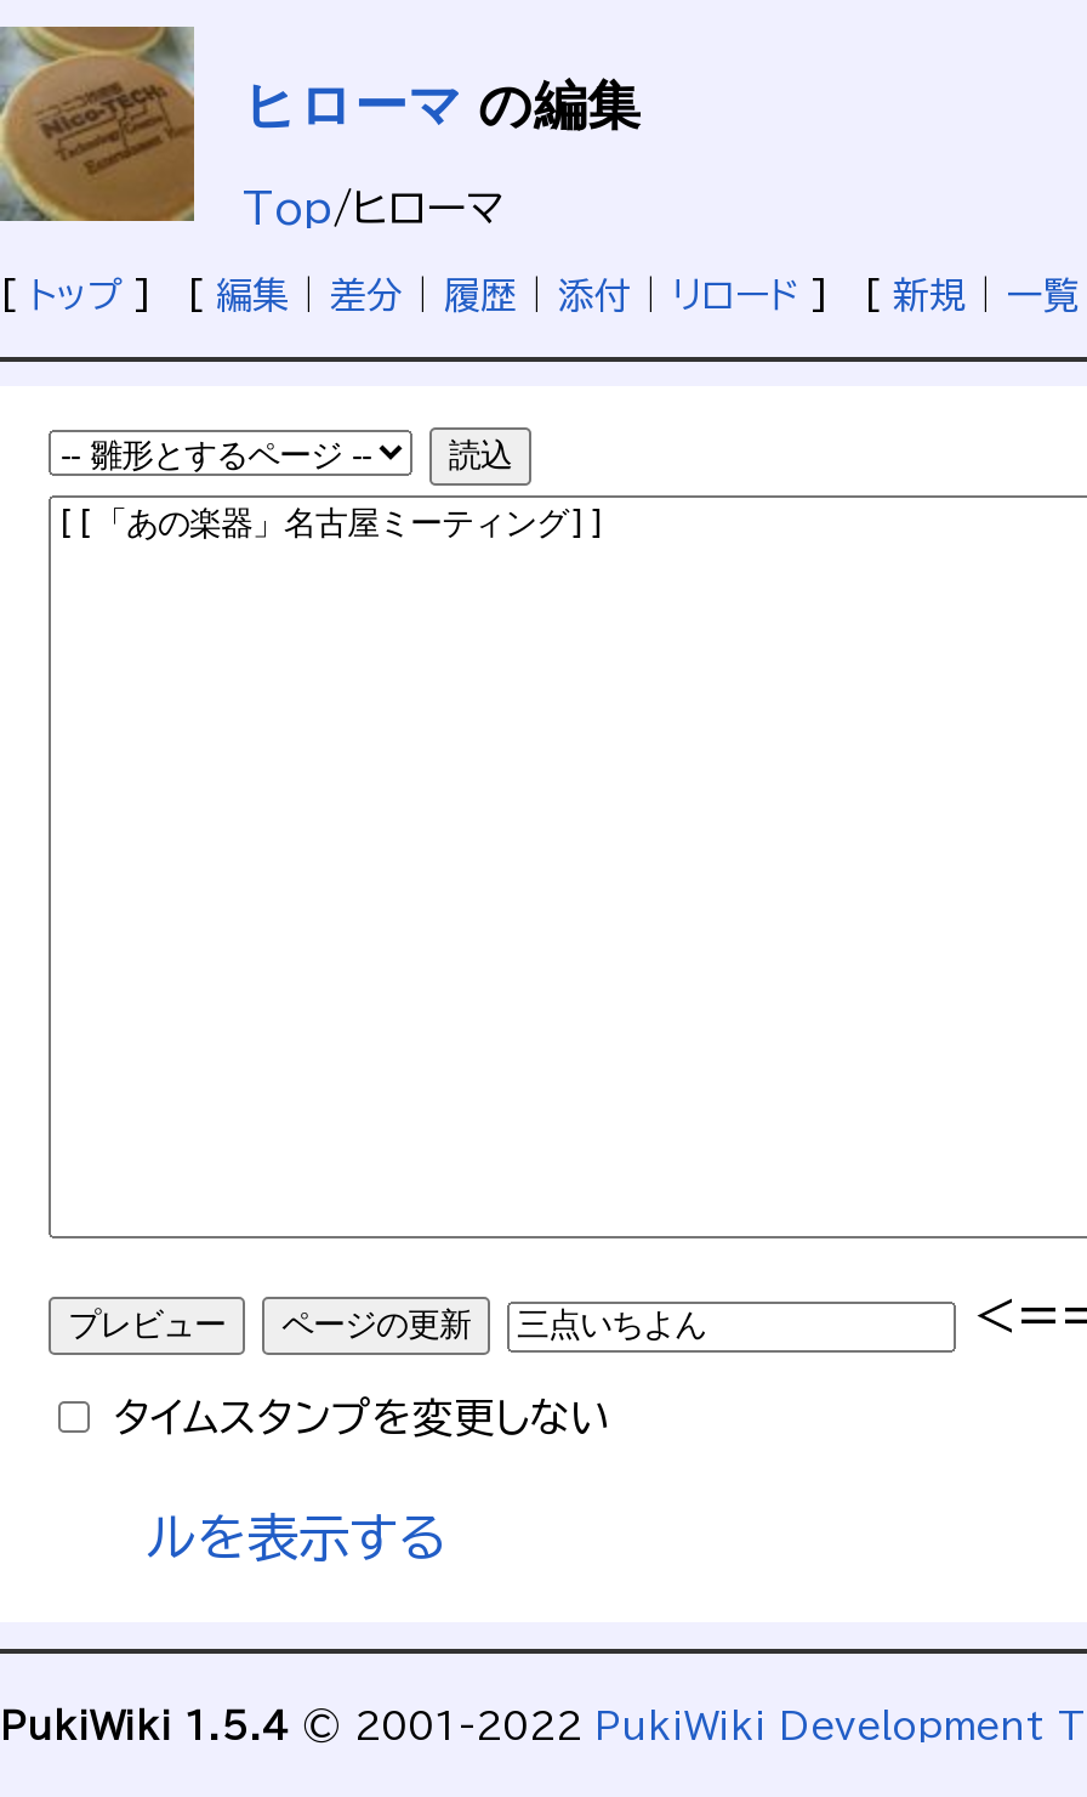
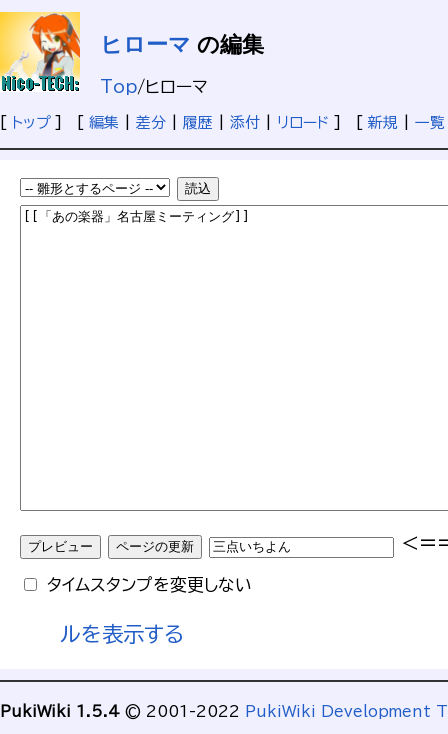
[7,24,197,223] [image] -> [3,11,81,92] [image]

